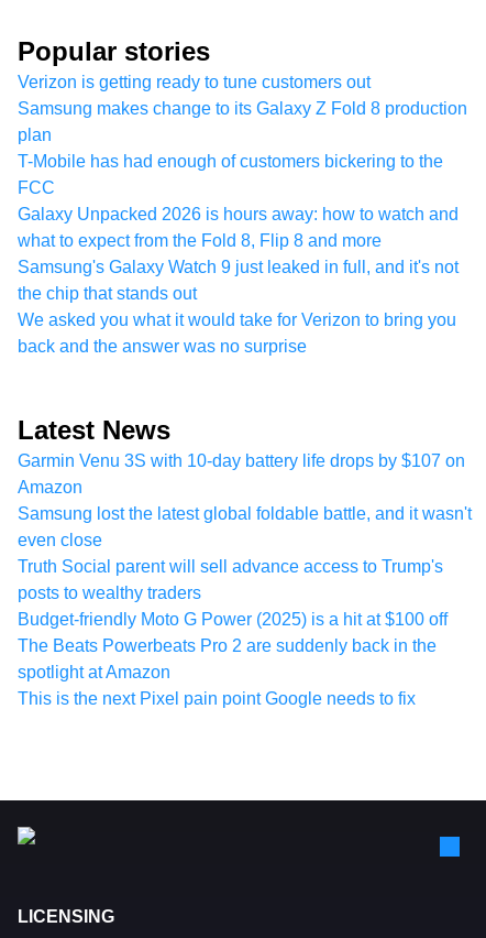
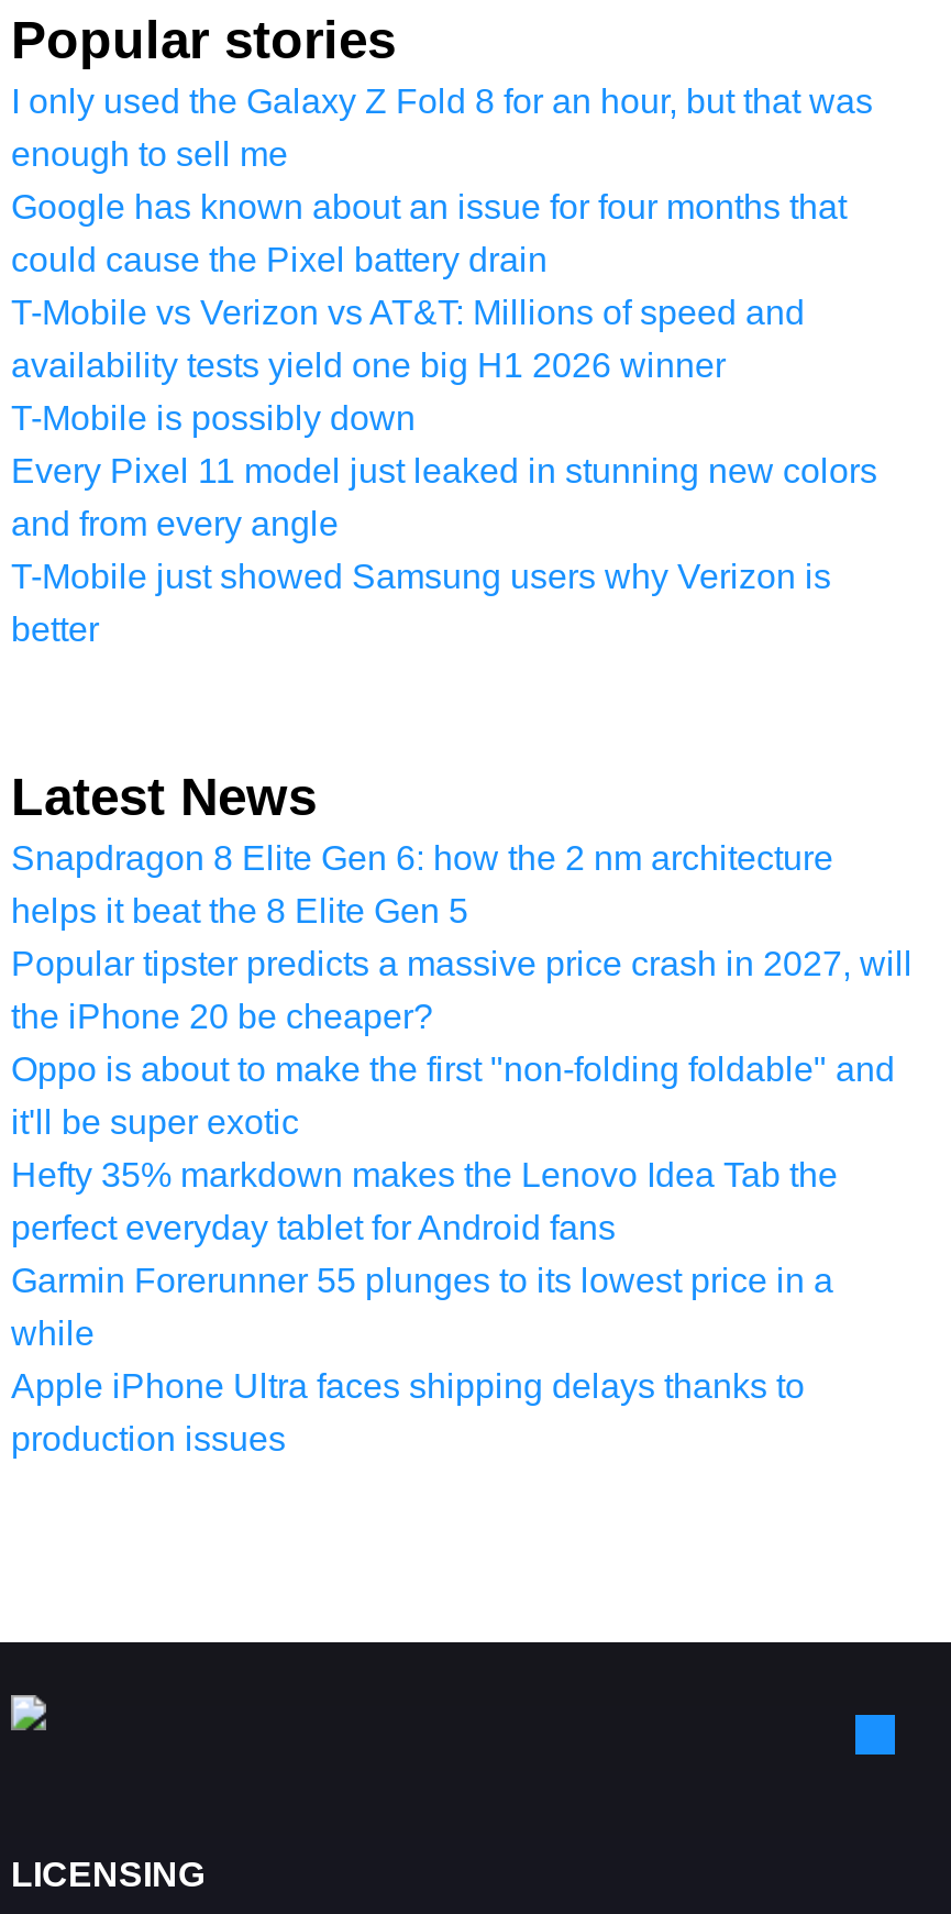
[18,73,467,355] Verizon is getting ready to tune customers out | Samsung makes change to its Galaxy Z Fold 8 production | plan | T-Mobile has had enough of customers bickering to the | FCC | Galaxy Unpacked 2026 is hours away: how to watch and | what to expect from the Fold 8, Flip 8 and more | Samsung's Galaxy Watch 9 just leaked in full, and it's not | the chip that stands out | We asked you what it would take for Verizon to bring you | back and the answer was no surprise -> [11,82,877,648] I only used the Galaxy Z Fold 8 for an hour, but that was | enough to sell me | Google has known about an issue for four months that | could cause the Pixel battery drain | T-Mobile vs Verizon vs AT&T: Millions of speed and | availability tests yield one big H1 2026 winner | T-Mobile is possibly down | Every Pixel 11 model just leaked in stunning new colors | and from every angle | T-Mobile just showed Samsung users why Verizon is | better
[18,451,472,708] Garmin Venu 3S with 10-day battery life drops by $107 on | Amazon | Samsung lost the latest global foldable battle, and it wasn't | even close | Truth Social parent will sell advance access to Trump's | posts to wealthy traders | Budget-friendly Moto G Power (2025) is a hit at $100 off | The Beats Powerbeats Pro 2 are suddenly back in the | spotlight at Amazon | This is the next Pixel pain point Google needs to fix -> [11,839,913,1457] Snapdragon 8 Elite Gen 6: how the 2 nm architecture | helps it beat the 8 Elite Gen 5 | Popular tipster predicts a massive price crash in 2027, will | the iPhone 20 be cheaper? | Oppo is about to make the first "non-folding foldable" and | it'll be super exotic | Hefty 35% markdown makes the Lenovo Idea Tab the | perfect everyday tablet for Android fans | Garmin Forerunner 55 plunges to its lowest price in a | while | Apple iPhone Ultra faces shipping delays thanks to | production issues

